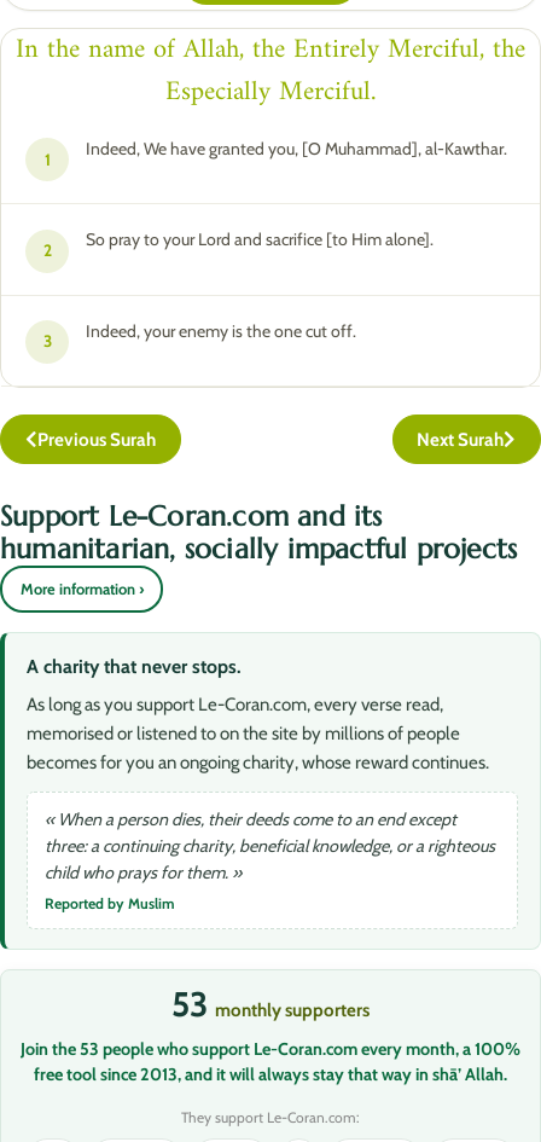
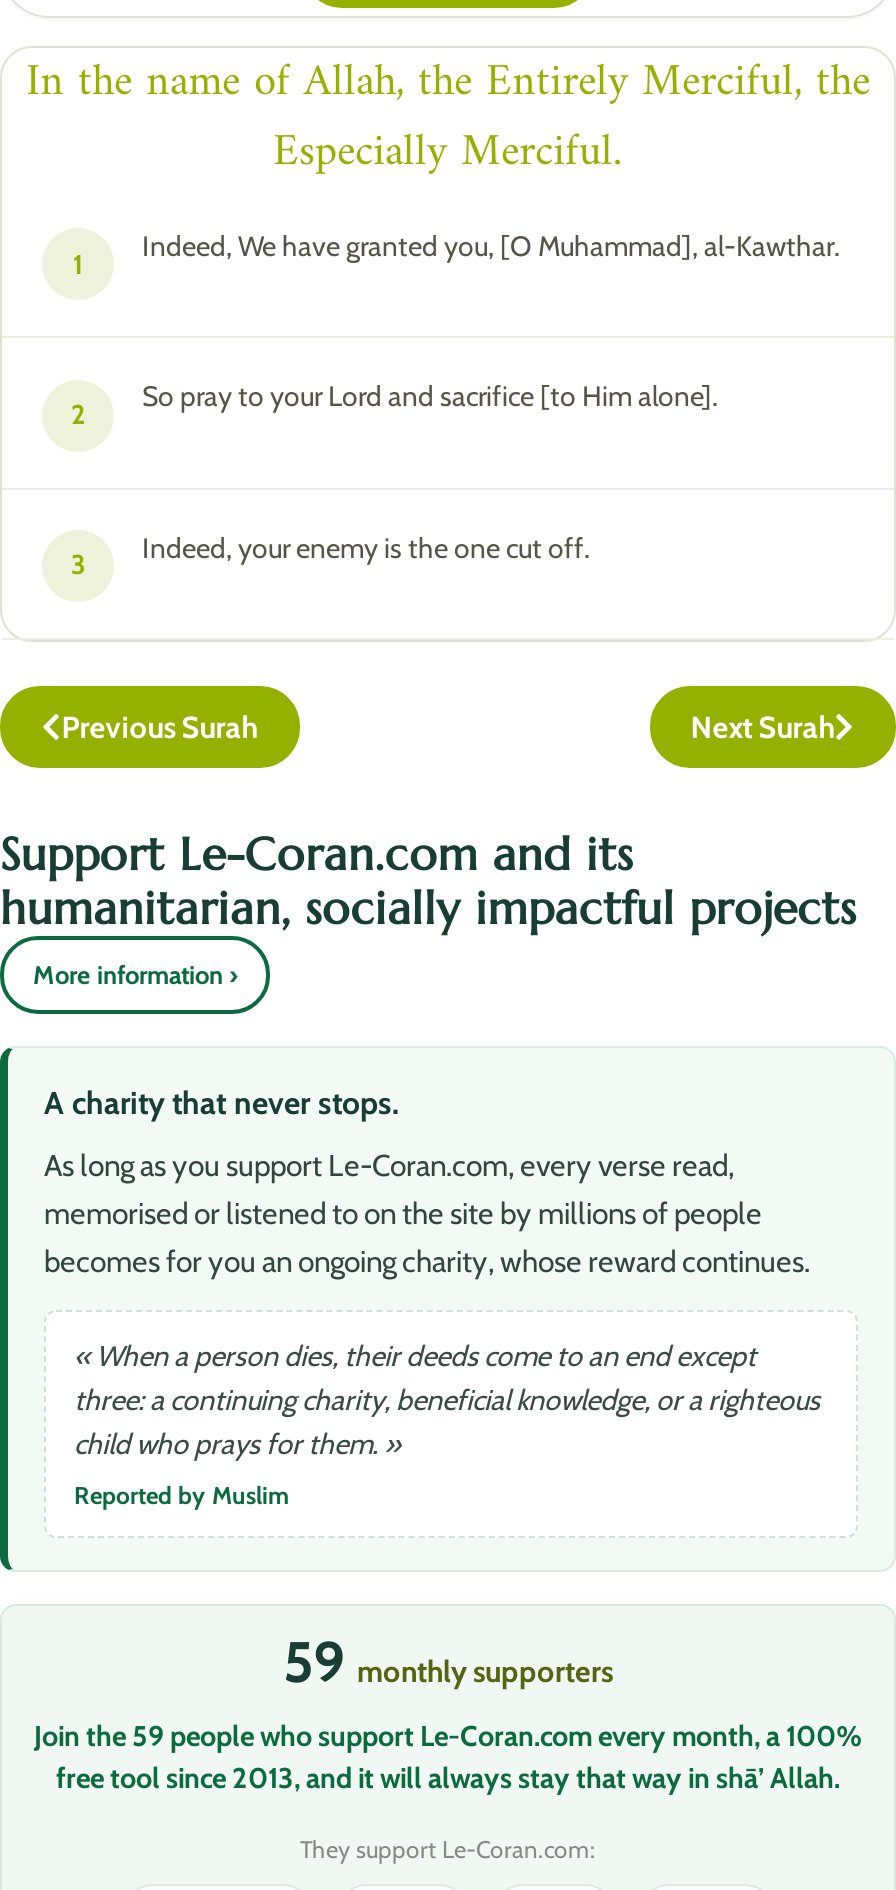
[171,983,370,1025] 53 monthly supporters -> [283,1626,613,1696] 59 monthly supporters
[21,1038,520,1060] Join the 53 people who support Le-Coran.com every month, a 100% -> [34,1718,862,1754] Join the 59 people who support Le-Coran.com every month, a 100%

